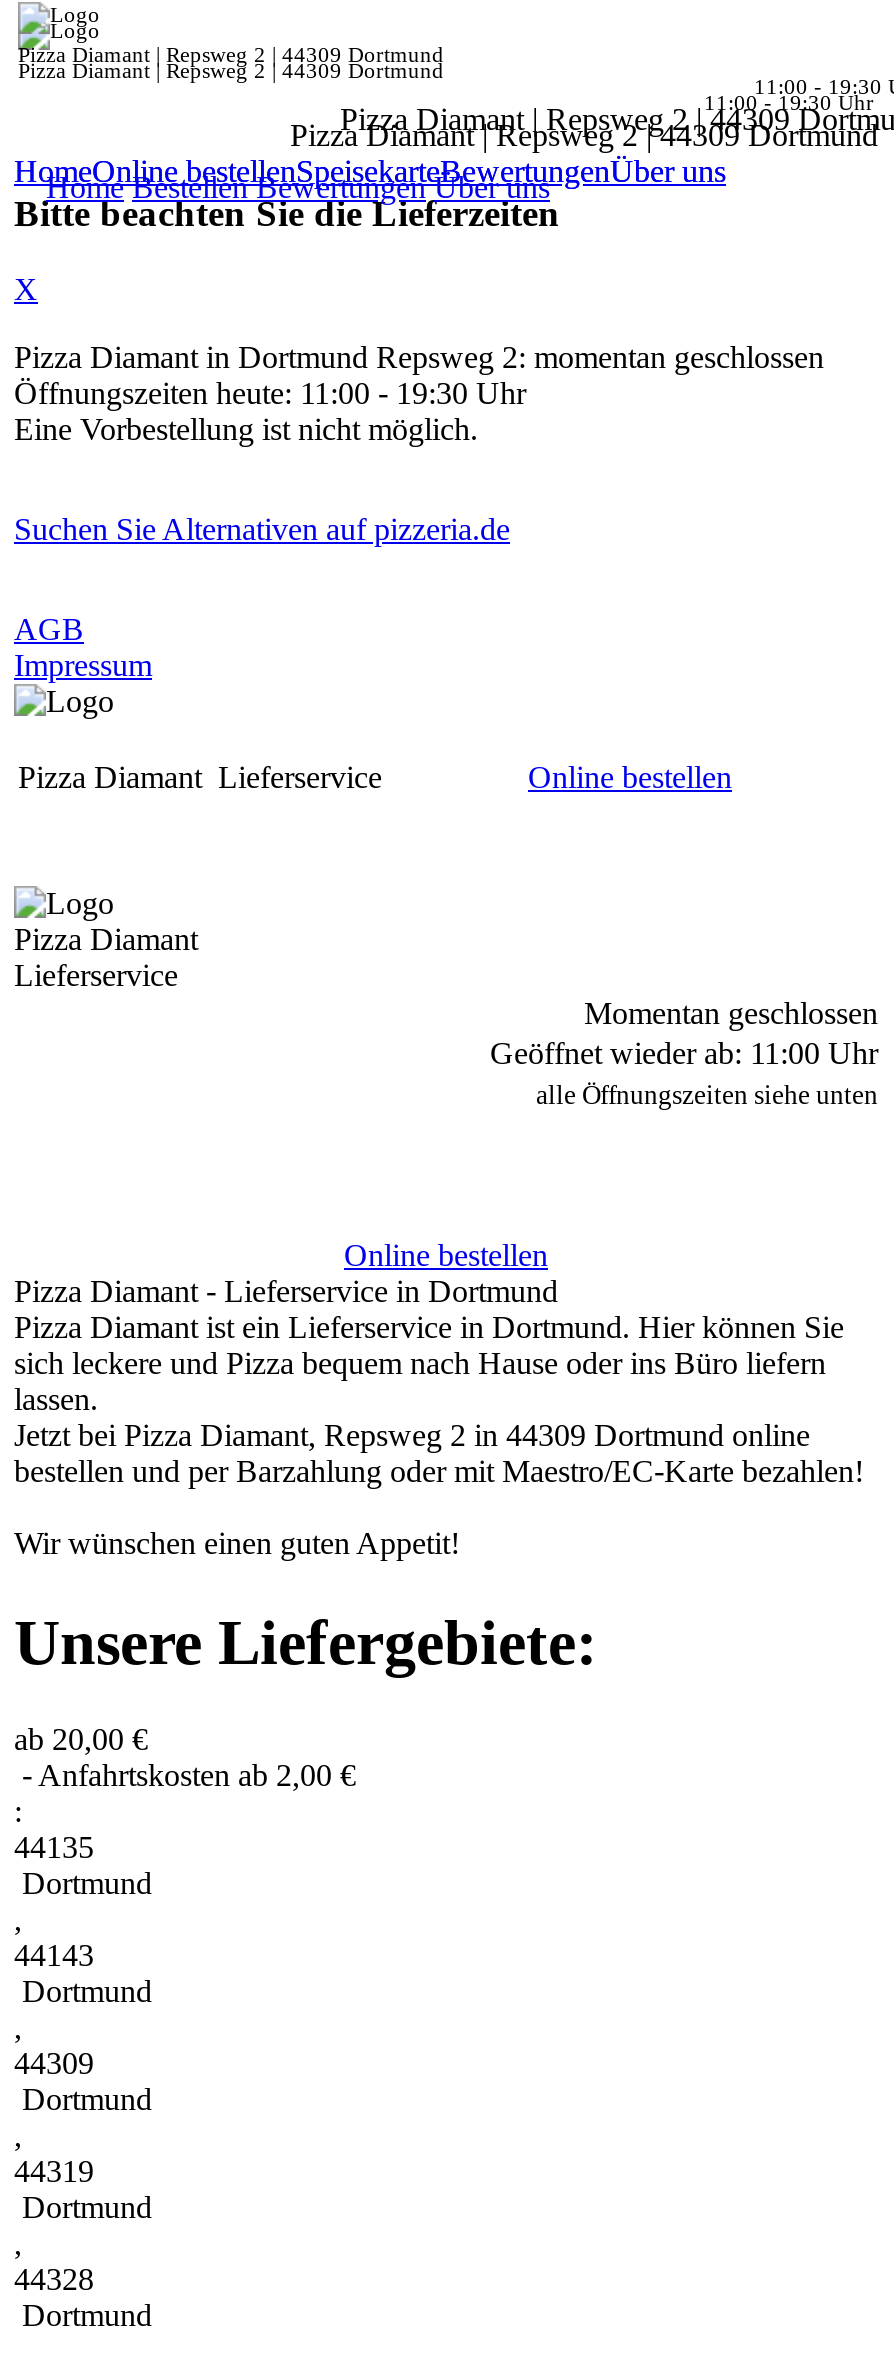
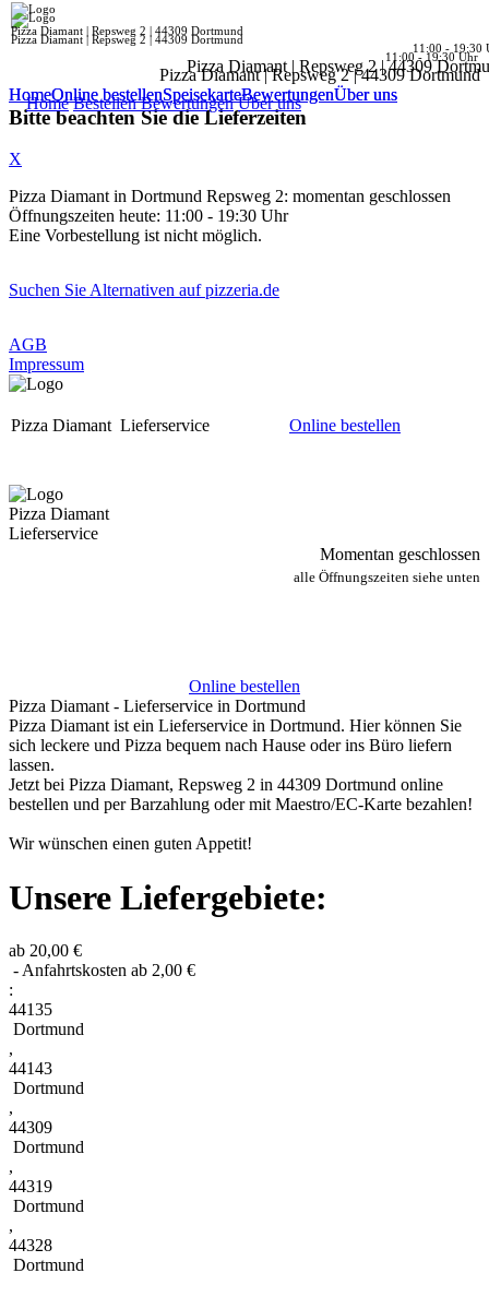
[490,1037,878,1071] Geöffnet wieder ab: 11:00 Uhr -> none
moved [536,1081,878,1111] -> [294,569,480,586]: alle Öffnungszeiten siehe unten

